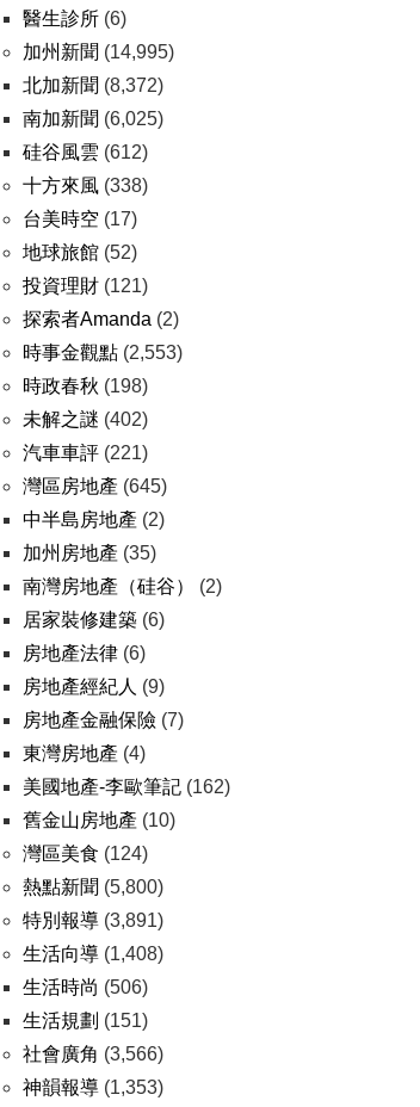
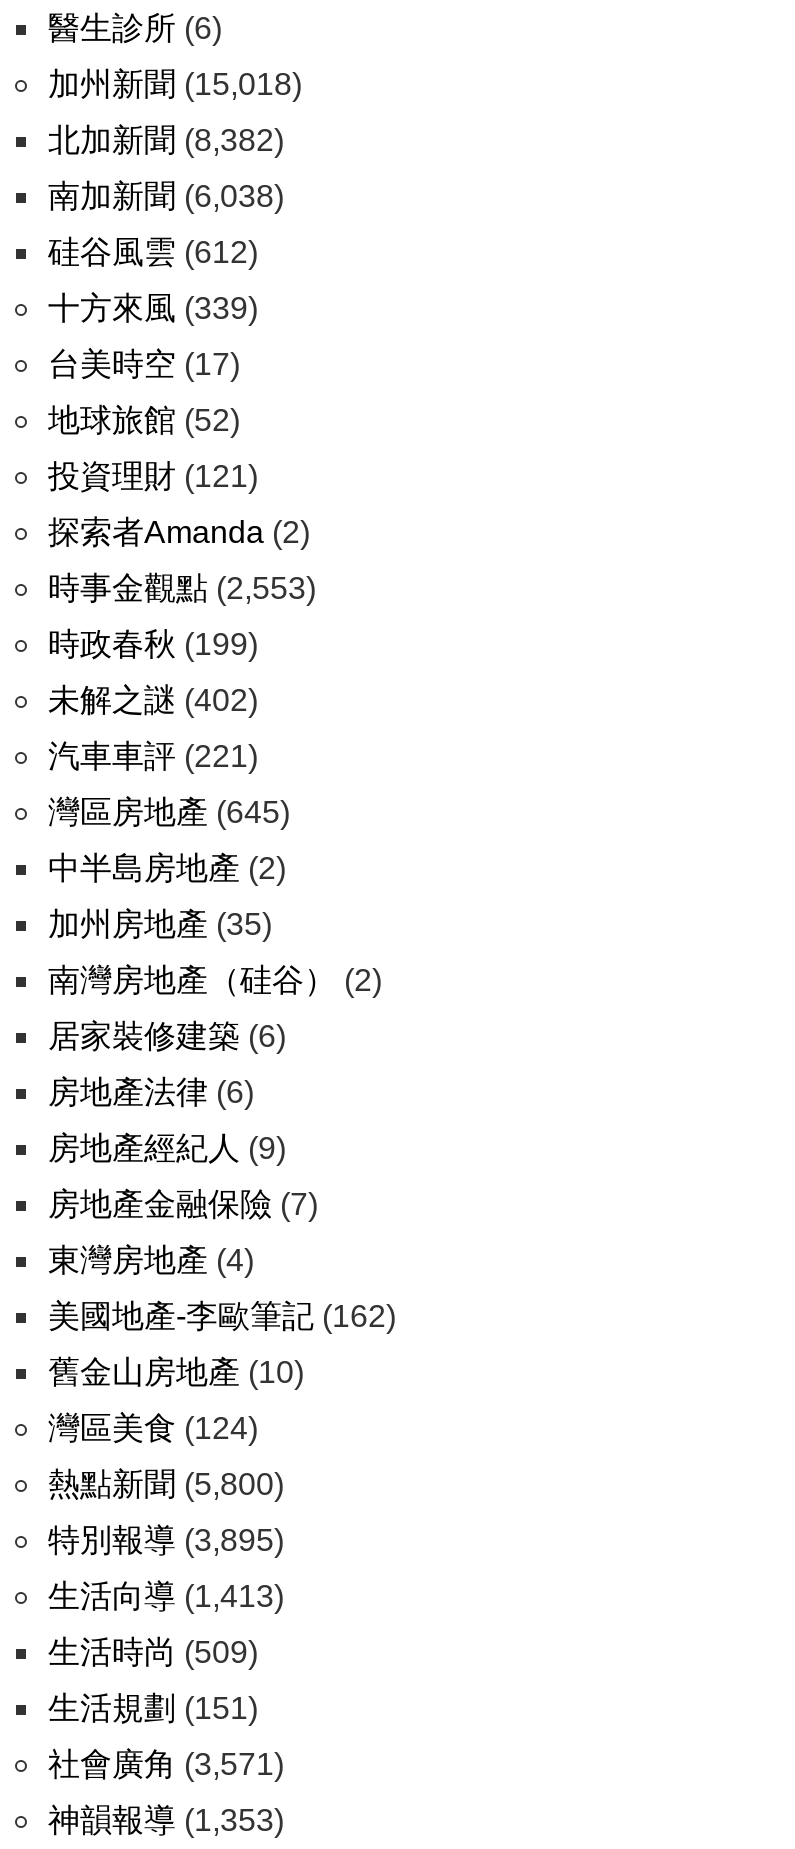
[23,42,174,62] 加州新聞(14,995) -> [48,67,302,101] 加州新聞(15,018)
[23,75,163,95] 北加新聞(8,372) -> [48,123,284,157] 北加新聞(8,382)
[23,109,163,129] 南加新聞(6,025) -> [48,179,284,213] 南加新聞(6,038)
[23,175,148,196] 十方來風(338) -> [48,291,258,325] 十方來風(339)
[23,376,148,396] 時政春秋(198) -> [48,627,258,661] 時政春秋(199)
[23,910,163,930] 特別報導(3,891) -> [48,1523,284,1557] 特別報導(3,895)
[23,944,163,964] 生活向導(1,408) -> [48,1579,284,1613] 生活向導(1,413)
[23,977,148,997] 生活時尚(506) -> [48,1635,258,1669] 生活時尚(509)
[23,1044,163,1064] 社會廣角(3,566) -> [48,1747,284,1781] 社會廣角(3,571)

